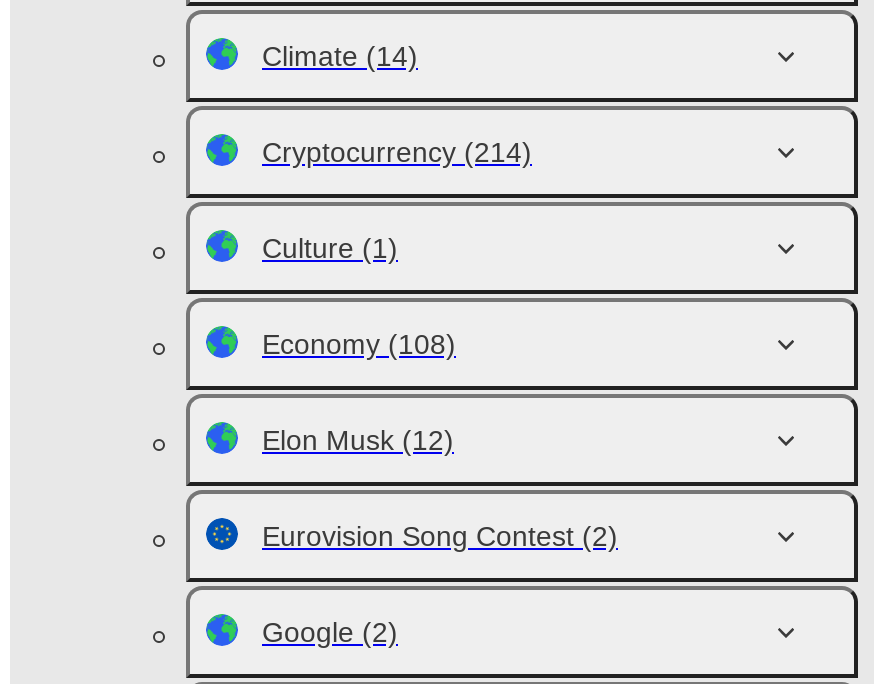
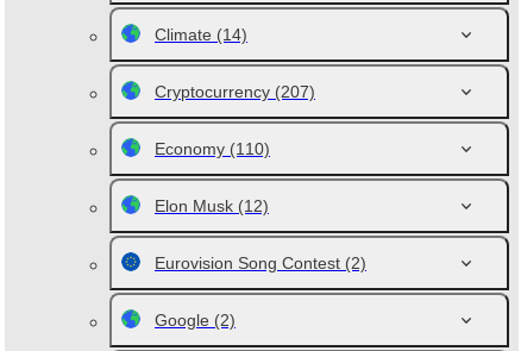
[262,136,532,360] Cryptocurrency (214) | Culture (1) | Economy (108) -> [155,82,315,158] Cryptocurrency (207) | Economy (110)

